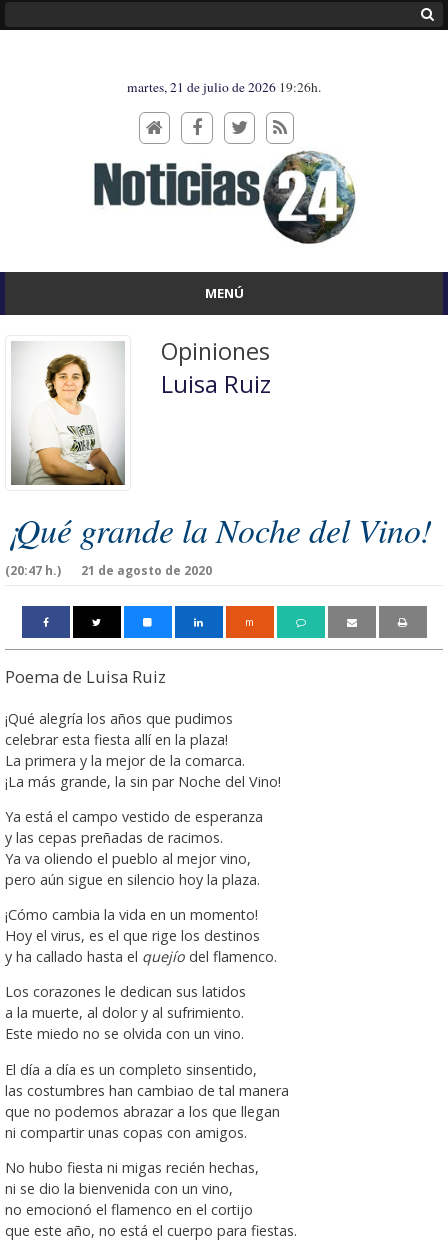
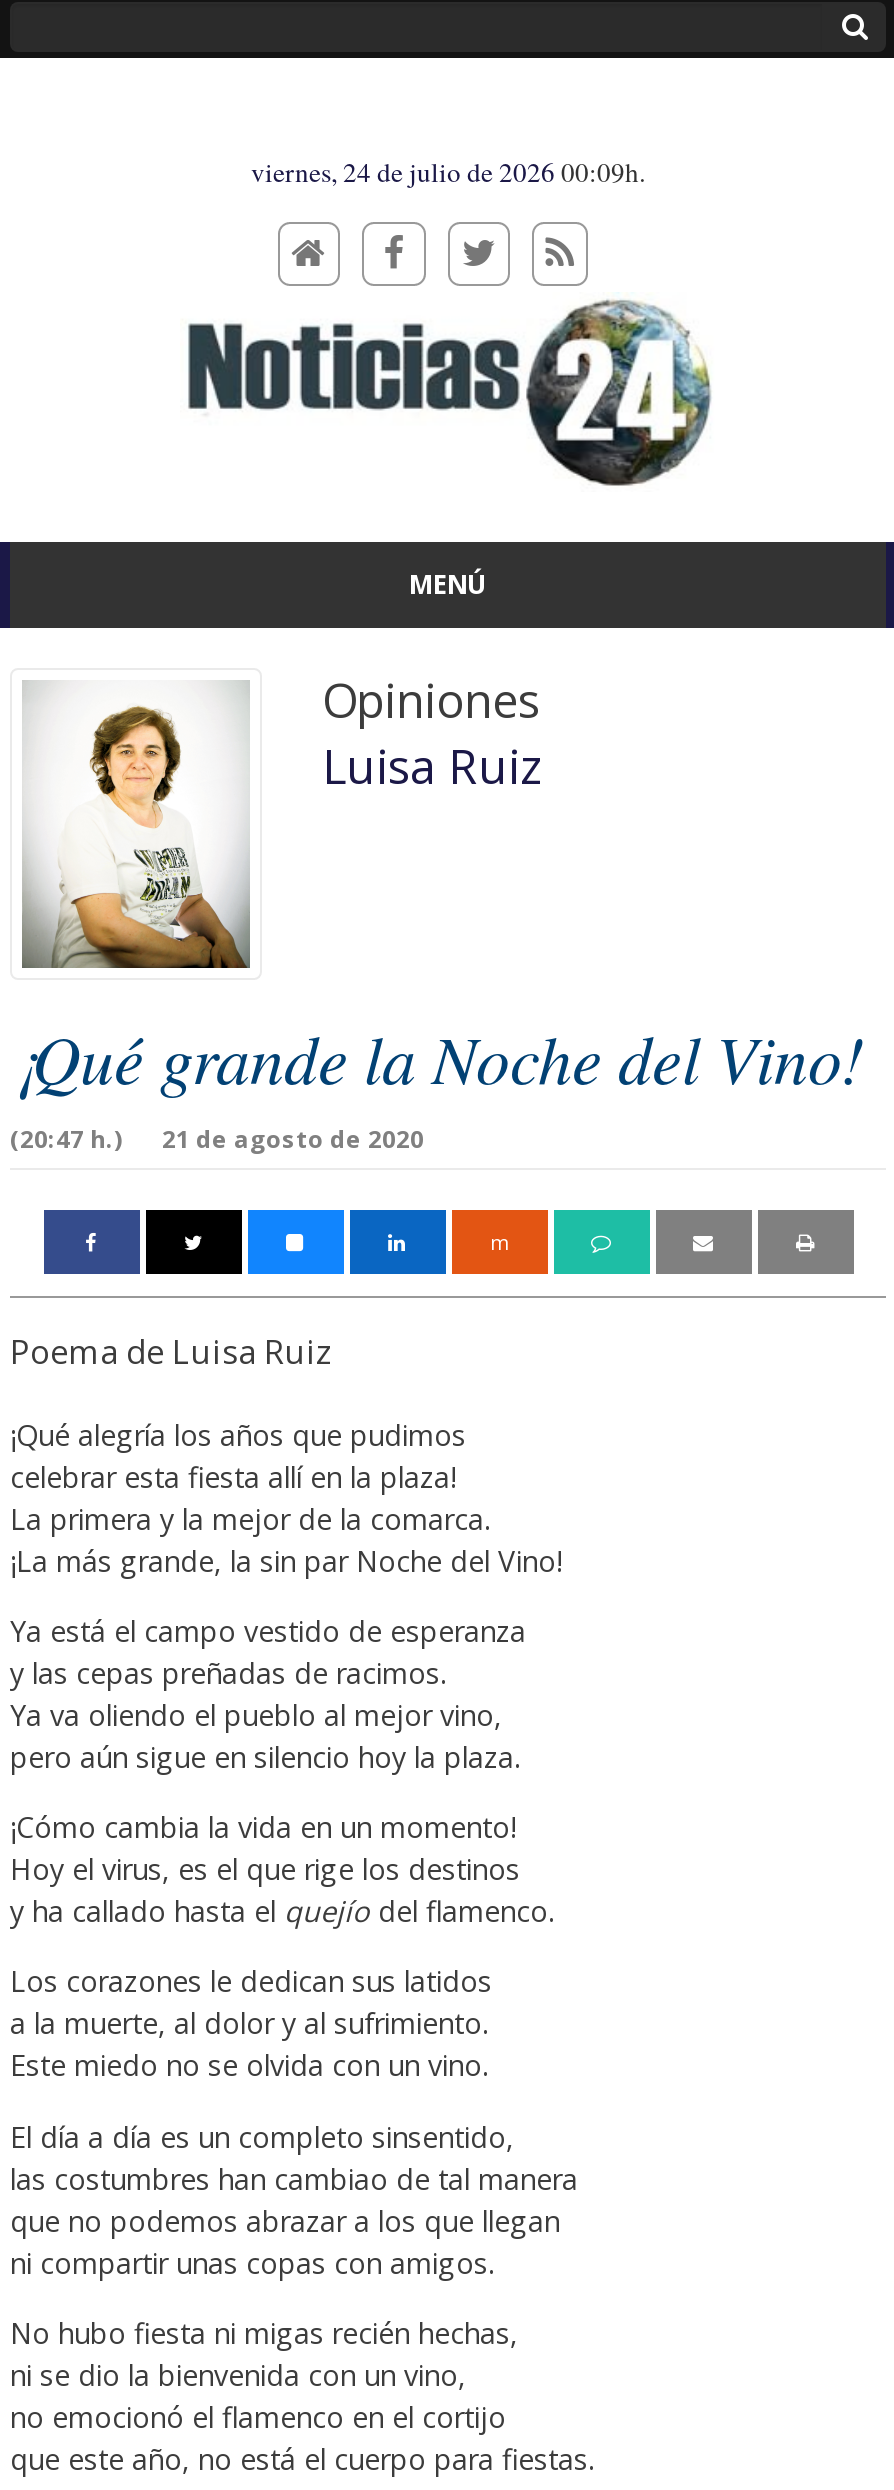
[127,78,321,96] martes, 21 de julio de 2026 19:26h. -> [251,154,645,190] viernes, 24 de julio de 2026 00:09h.

